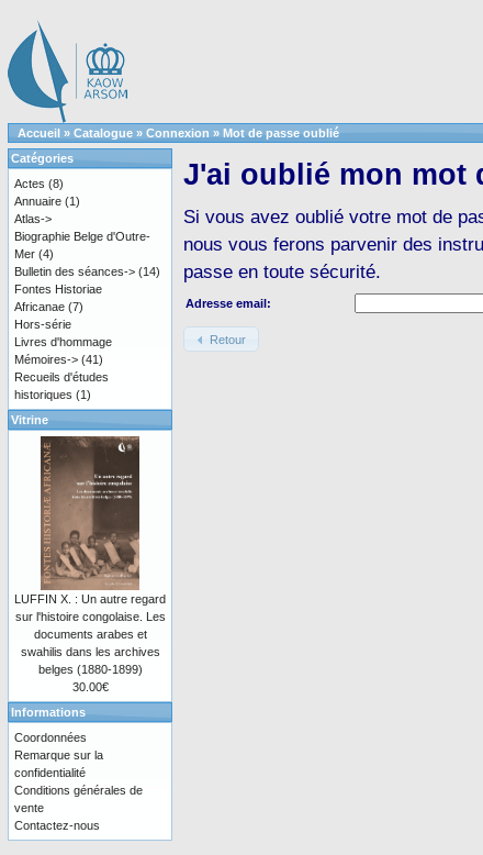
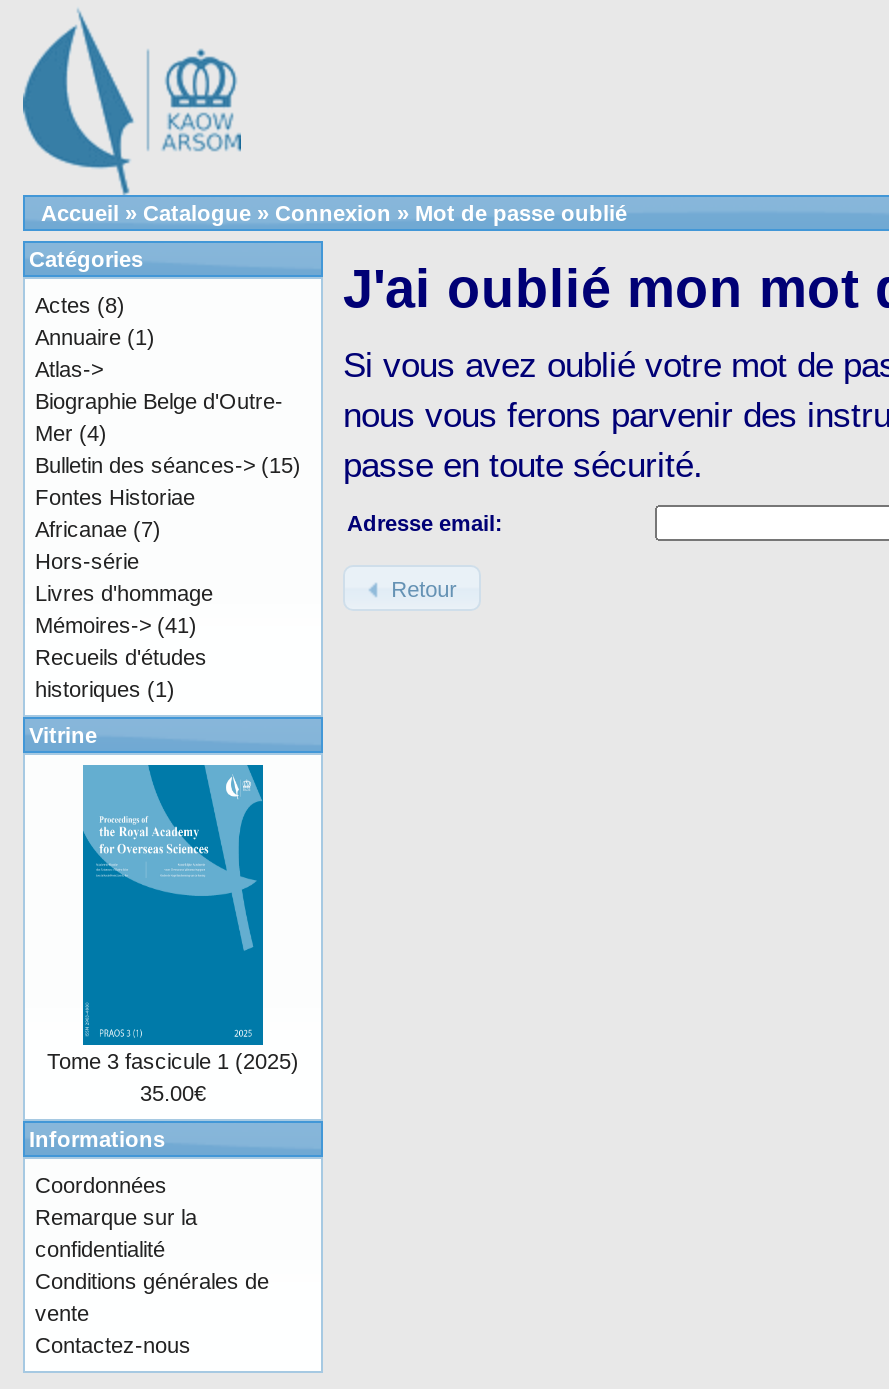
[14,265,160,278] Bulletin des séances-> (14) -> [35,453,301,477] Bulletin des séances-> (15)
[40,435,141,585] [image] -> [81,763,265,907] [image]
[14,592,166,693] LUFFIN X. : Un autre regard | sur l'histoire congolaise. Les | documents arabes et | swahilis dans les archives | belges (1880-1899) | 30.00€ -> [47,1049,299,1105] Tome 3 fascicule 1 (2025) | 35.00€

